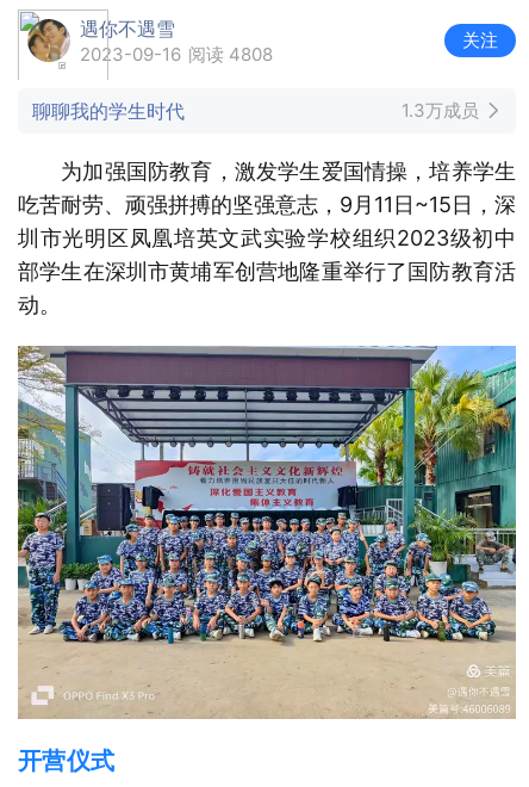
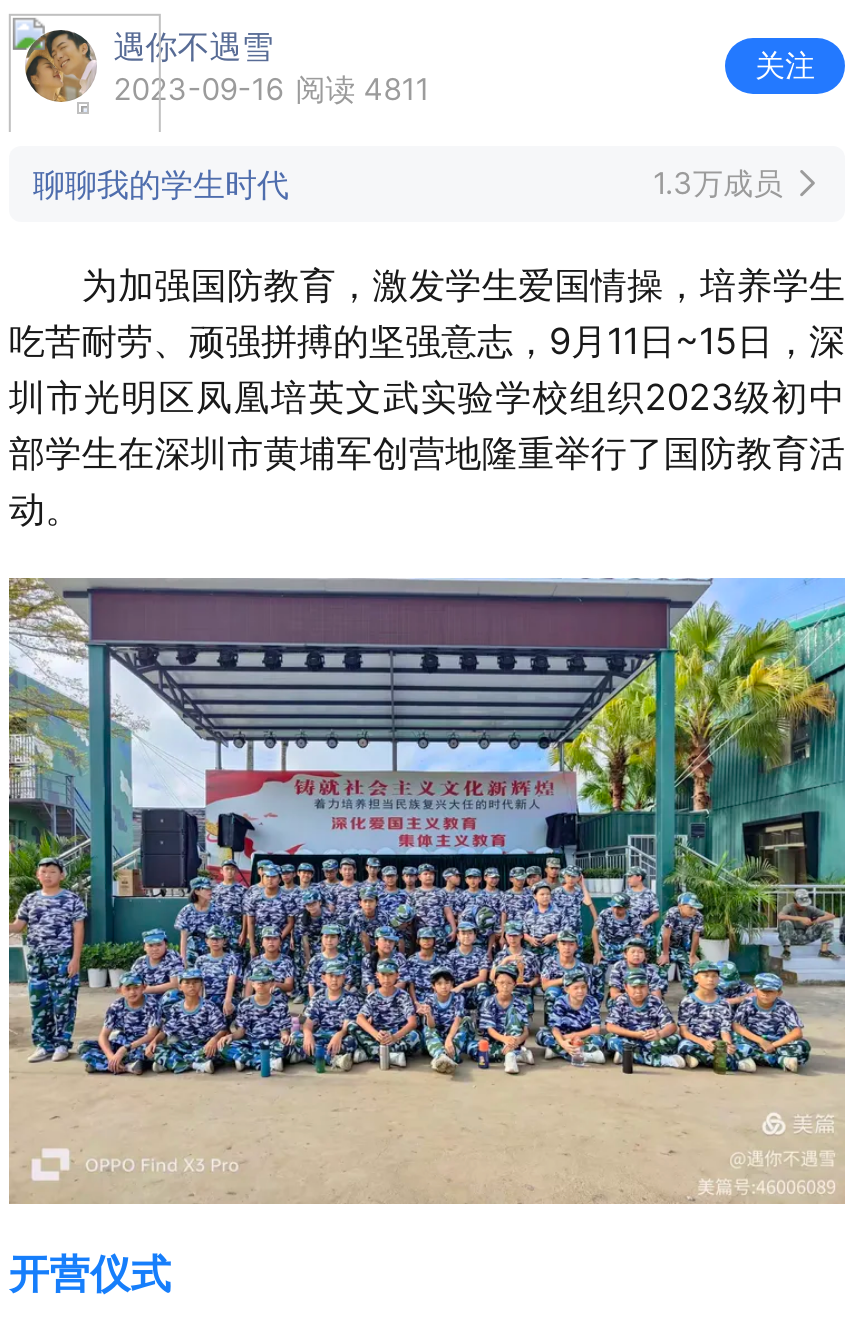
[80,42,273,65] 2023-09-16 阅读 4808 -> [113,69,429,107] 2023-09-16 阅读 4811

